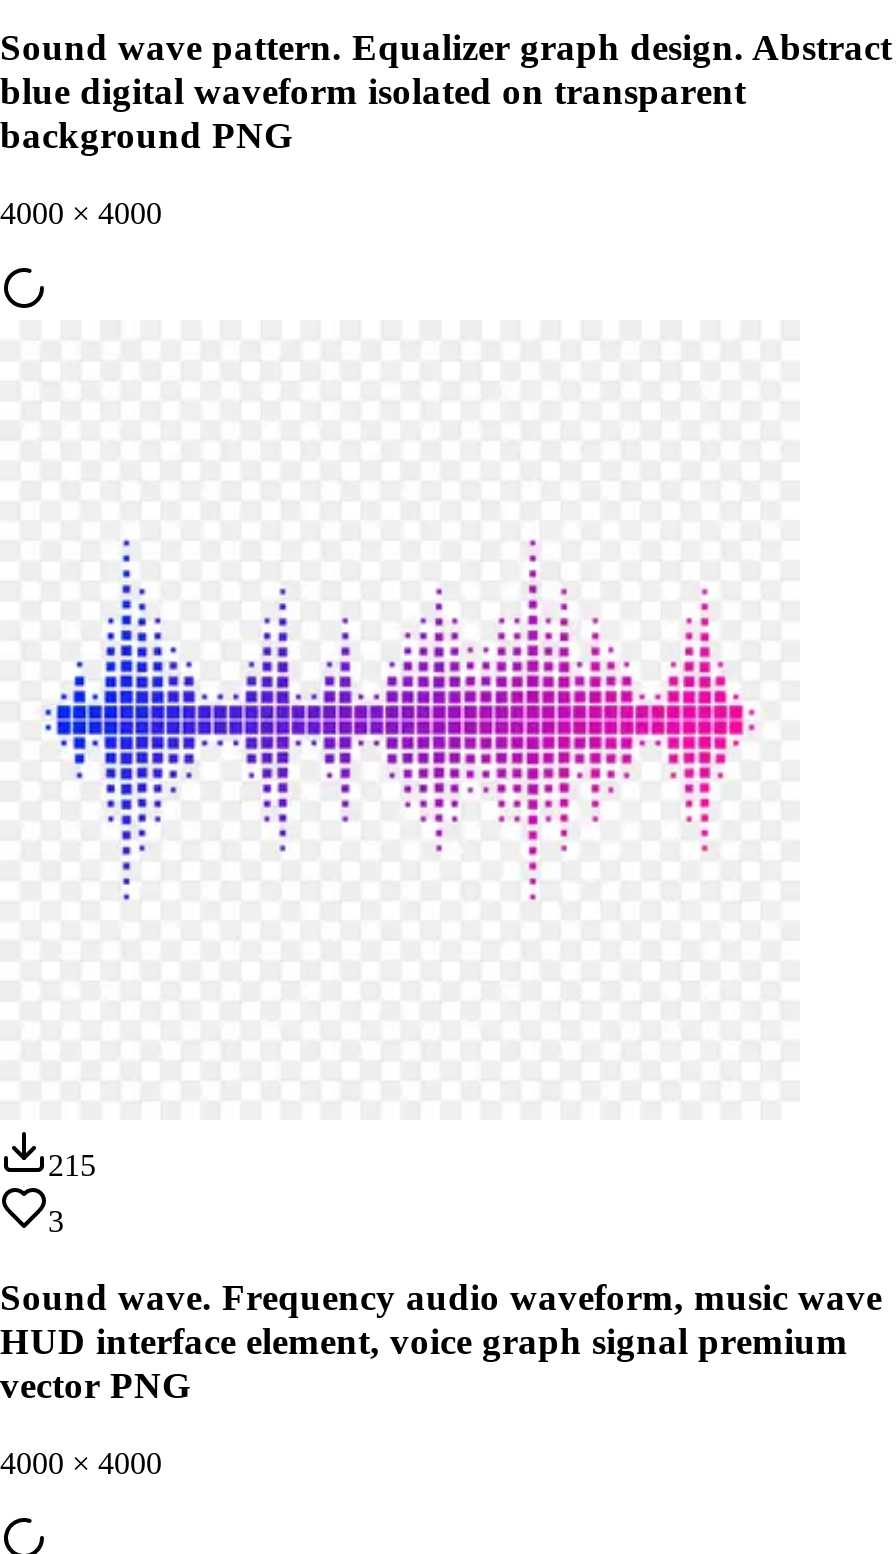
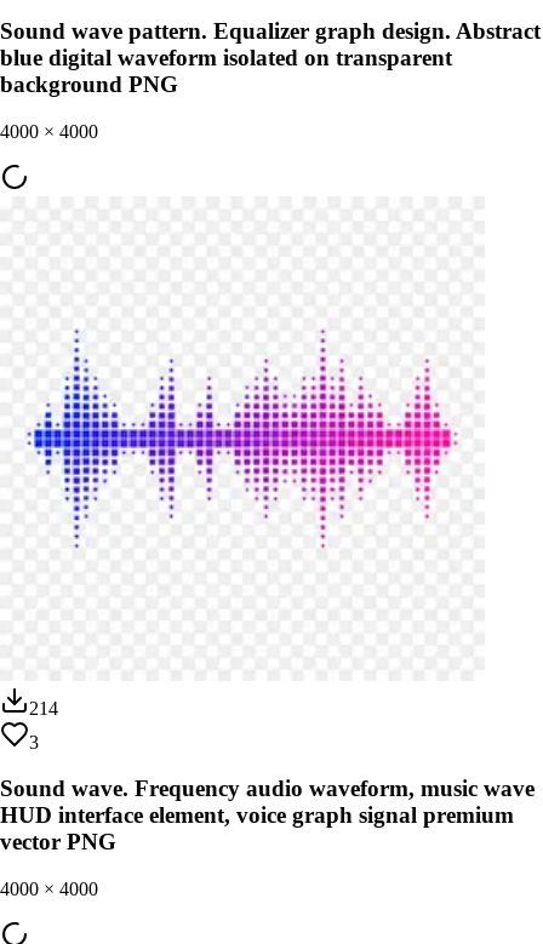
[48,1147,96,1181] 215 -> [29,698,58,718] 214

